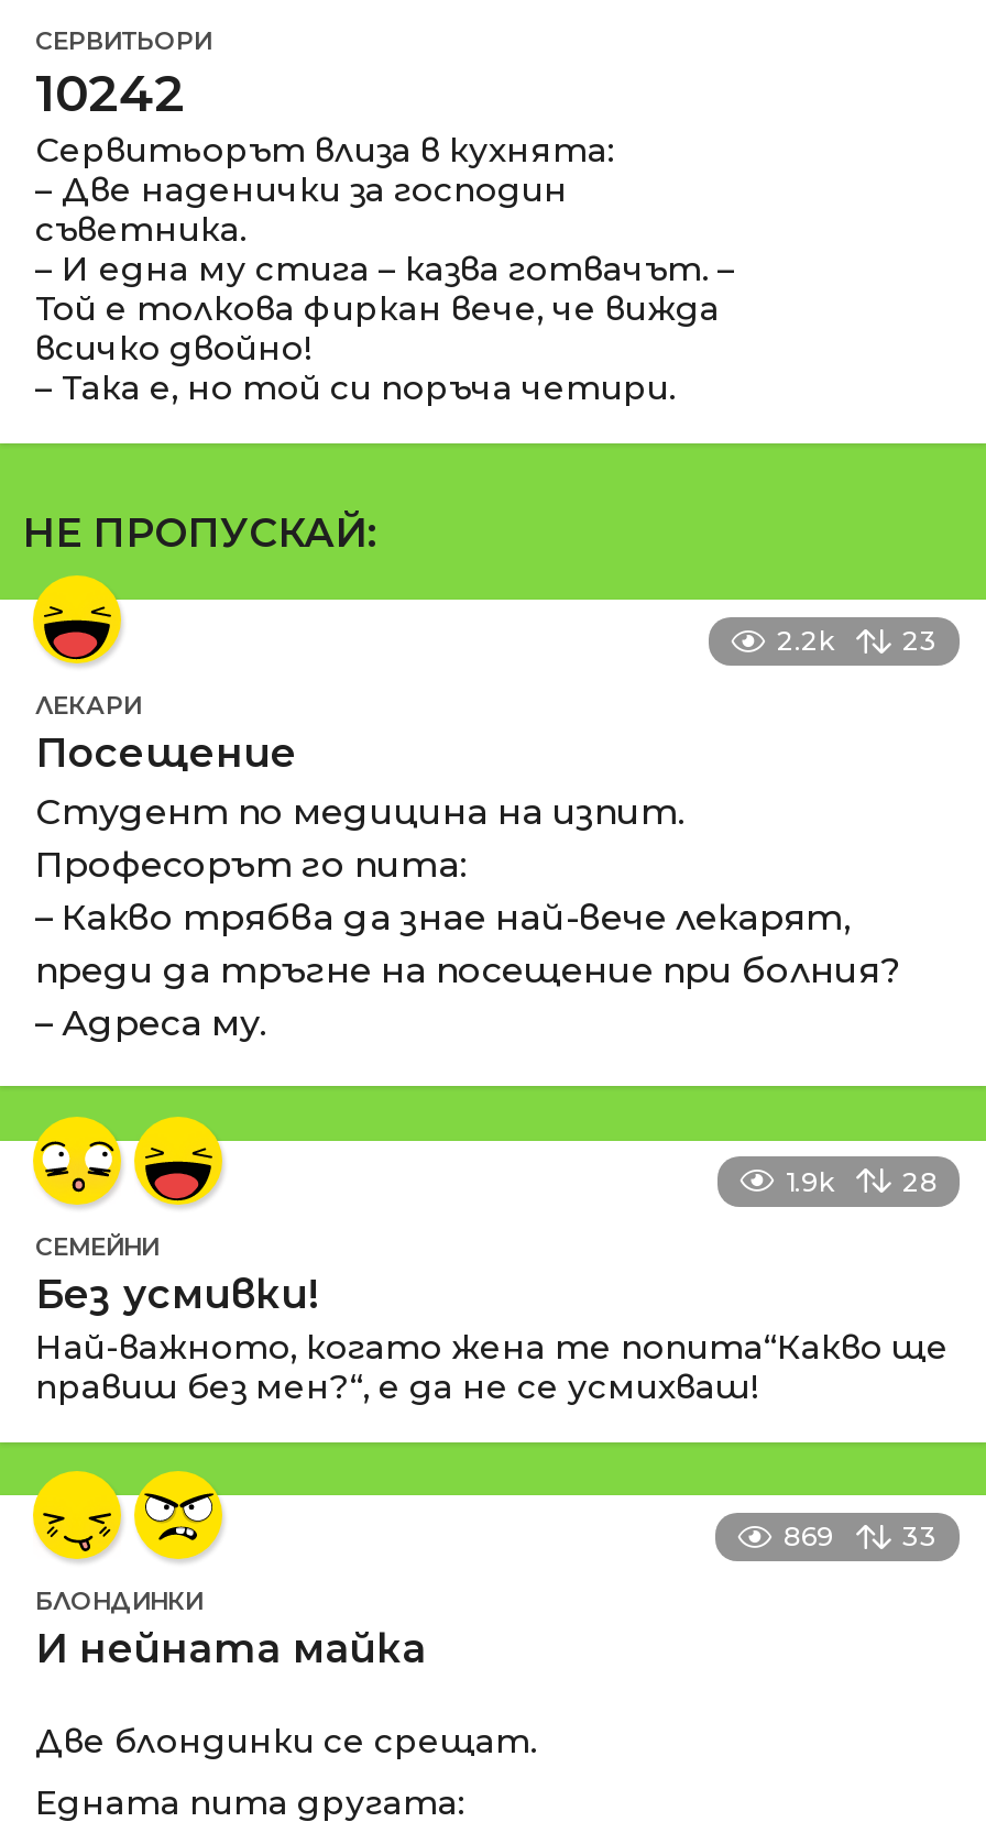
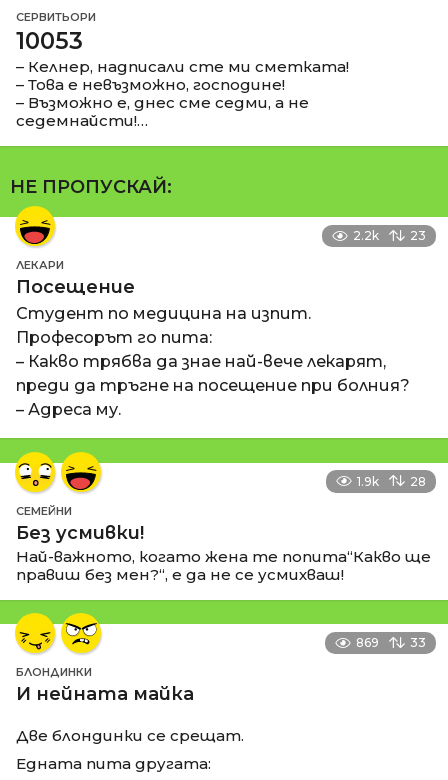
[35,62,735,408] 10242 | Сервитьорът влиза в кухнята: | – Две наденички за господин | съветника. | – И една му стига – казва готвачът. – | Той е толкова фиркан вече, че вижда | всичко двойно! | – Така е, но той си поръча четири. -> [16,27,349,130] 10053 | – Келнер, надписали сте ми сметката! | – Това е невъзможно, господине! | – Възможно е, днес сме седми, а не | седемнайсти!…

